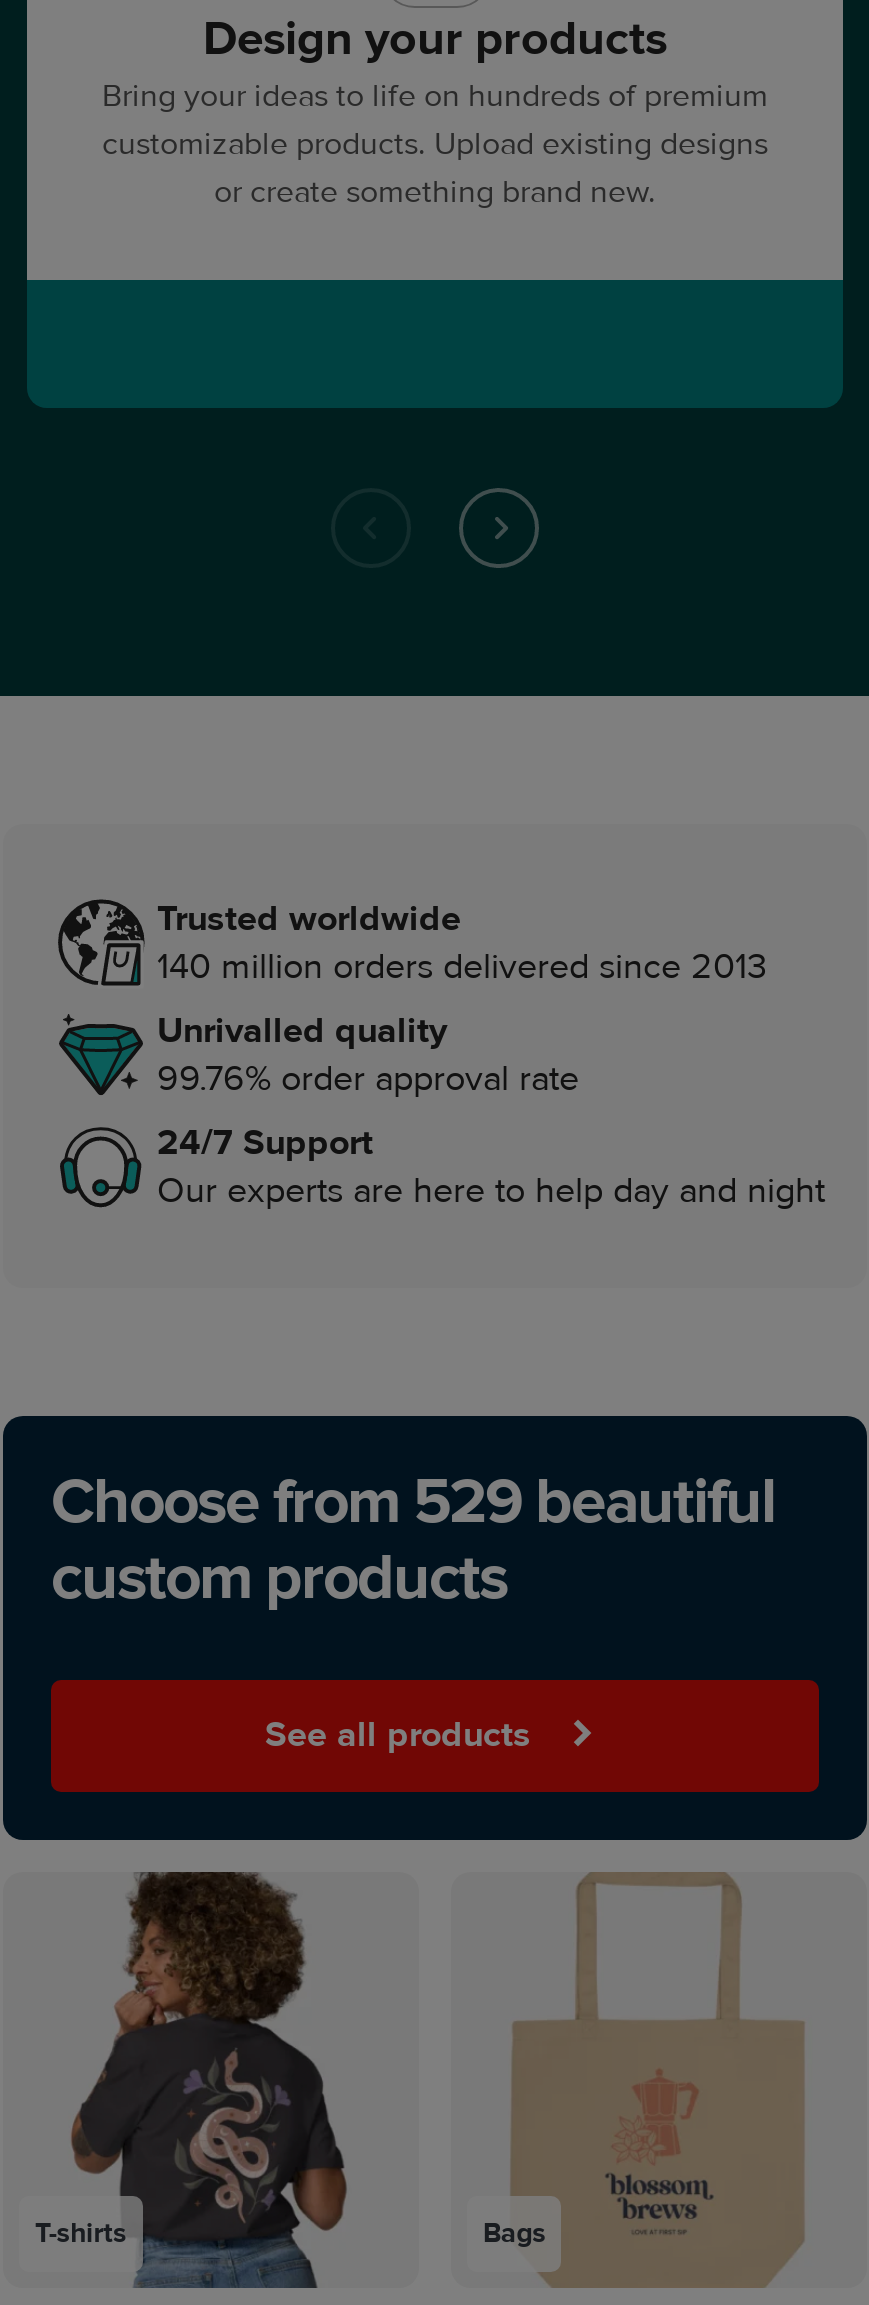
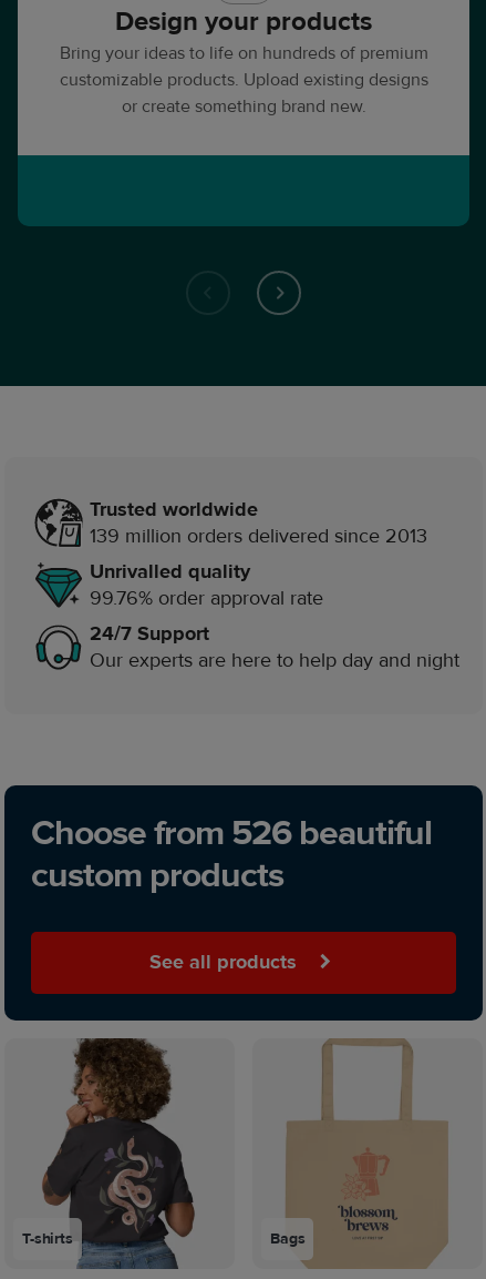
[157,944,767,990] 140 million orders delivered since 2013 -> [90,524,427,549] 139 million orders delivered since 2013
[51,1462,775,1542] Choose from 529 beautiful -> [31,811,432,855] Choose from 526 beautiful

